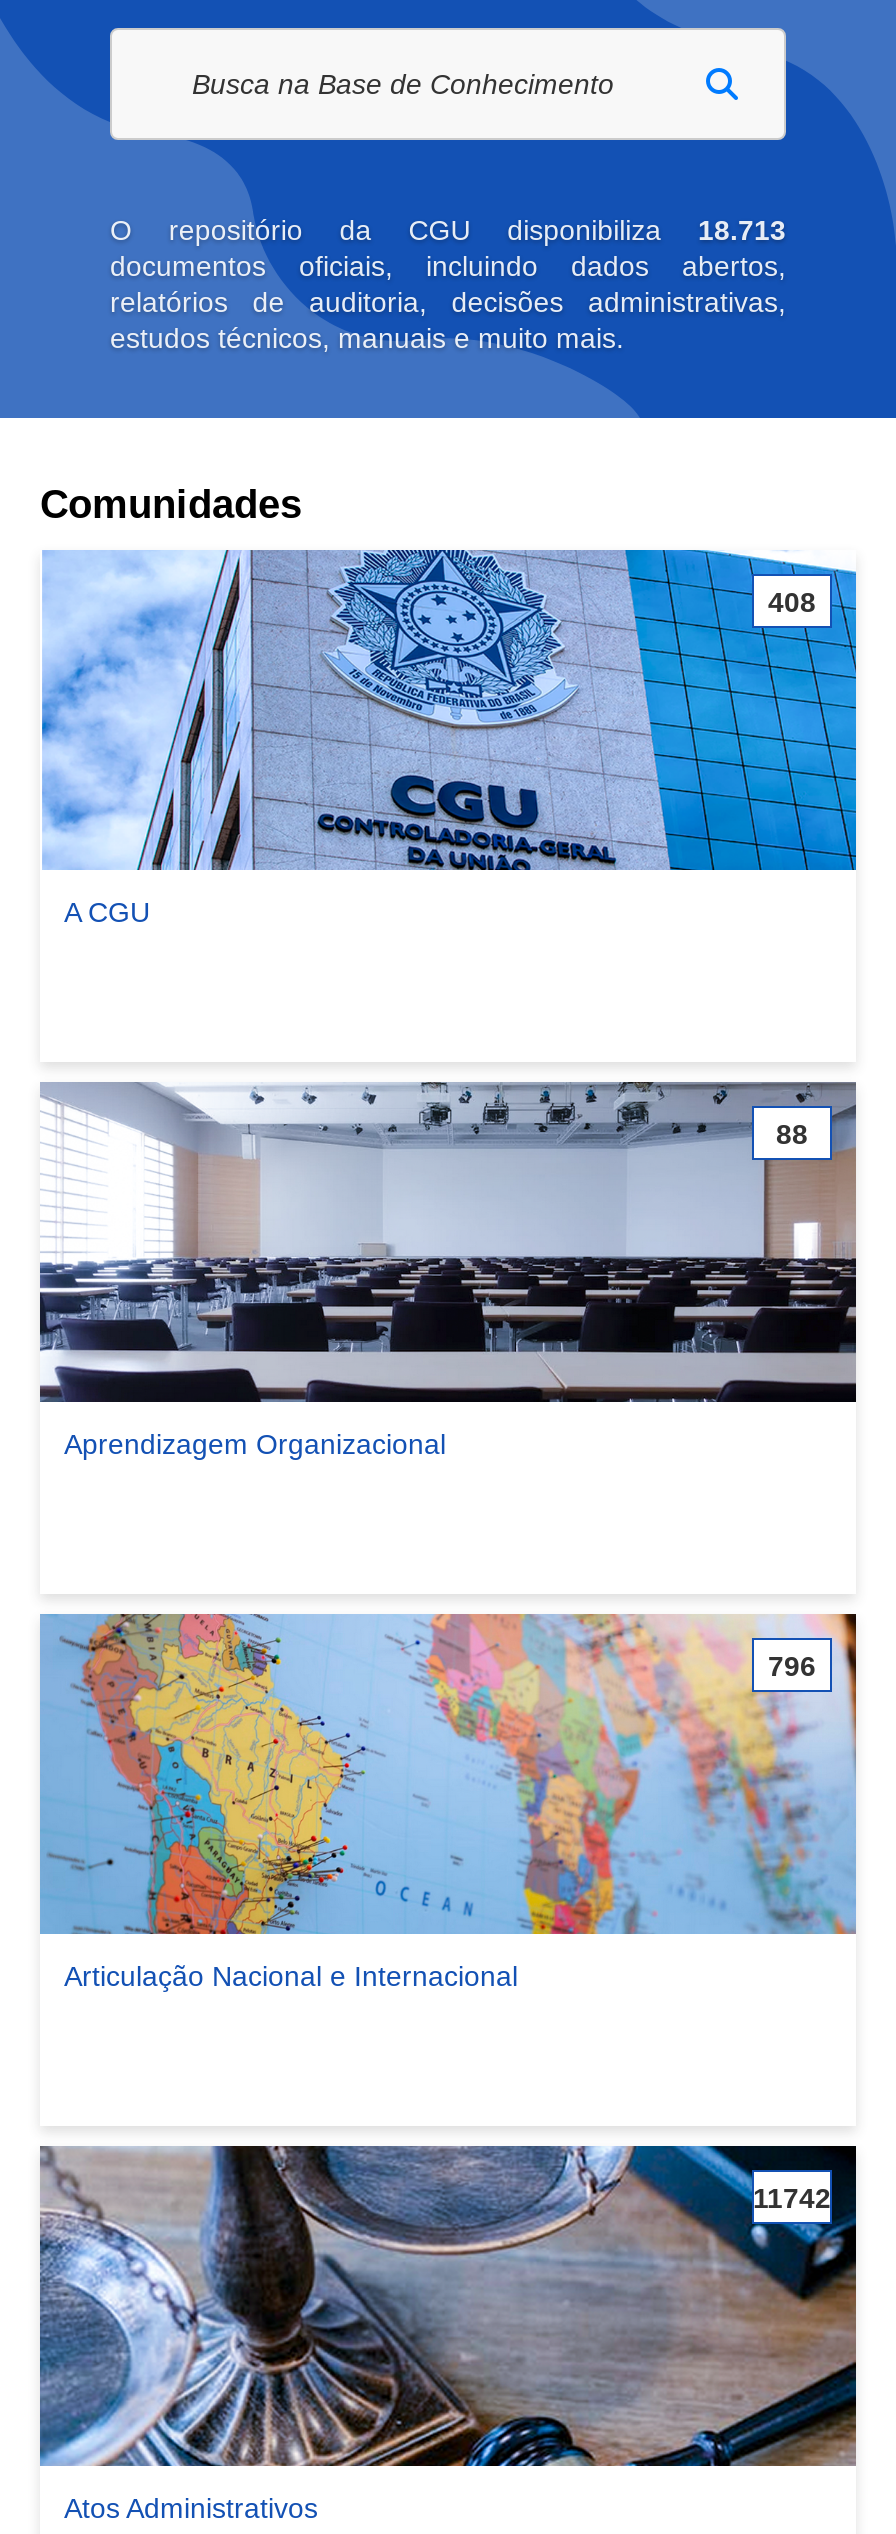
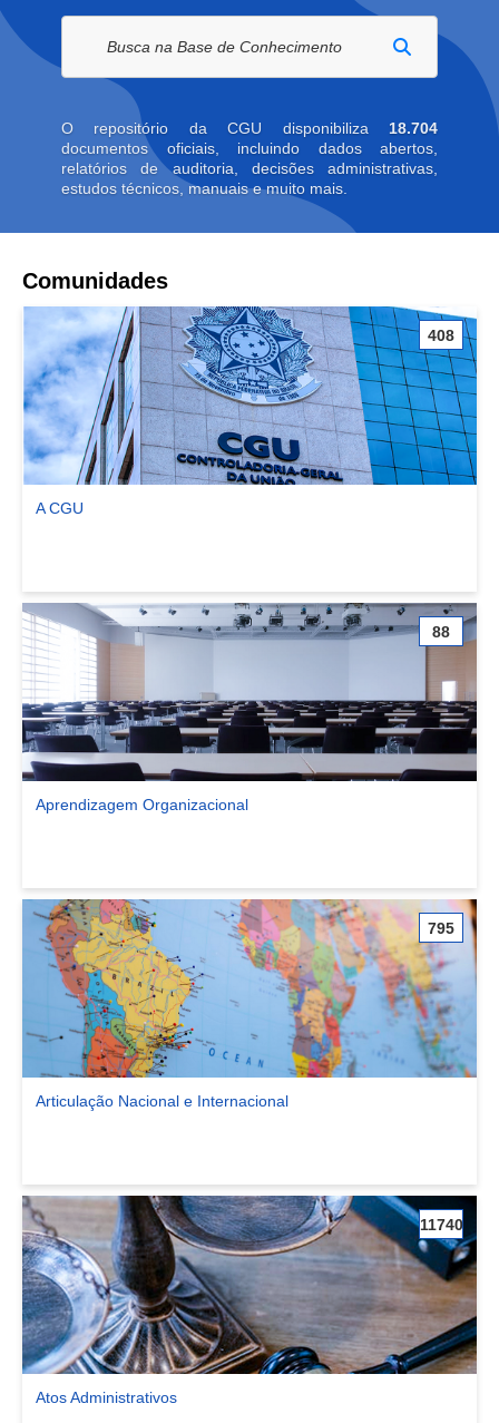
[110,214,786,246] O repositório da CGU disponibiliza 18.713 -> [61,119,438,137] O repositório da CGU disponibiliza 18.704
[768,1649,816,1681] 796 -> [428,919,454,937] 795
[753,2181,831,2213] 11742 -> [419,1215,463,1233] 11740

